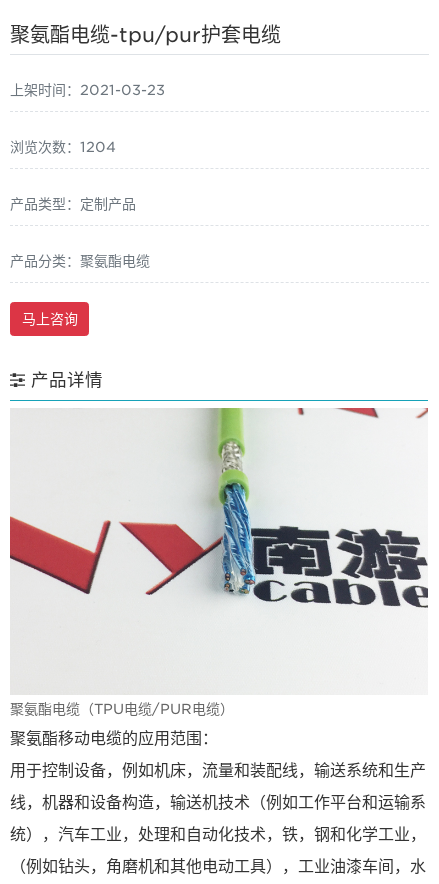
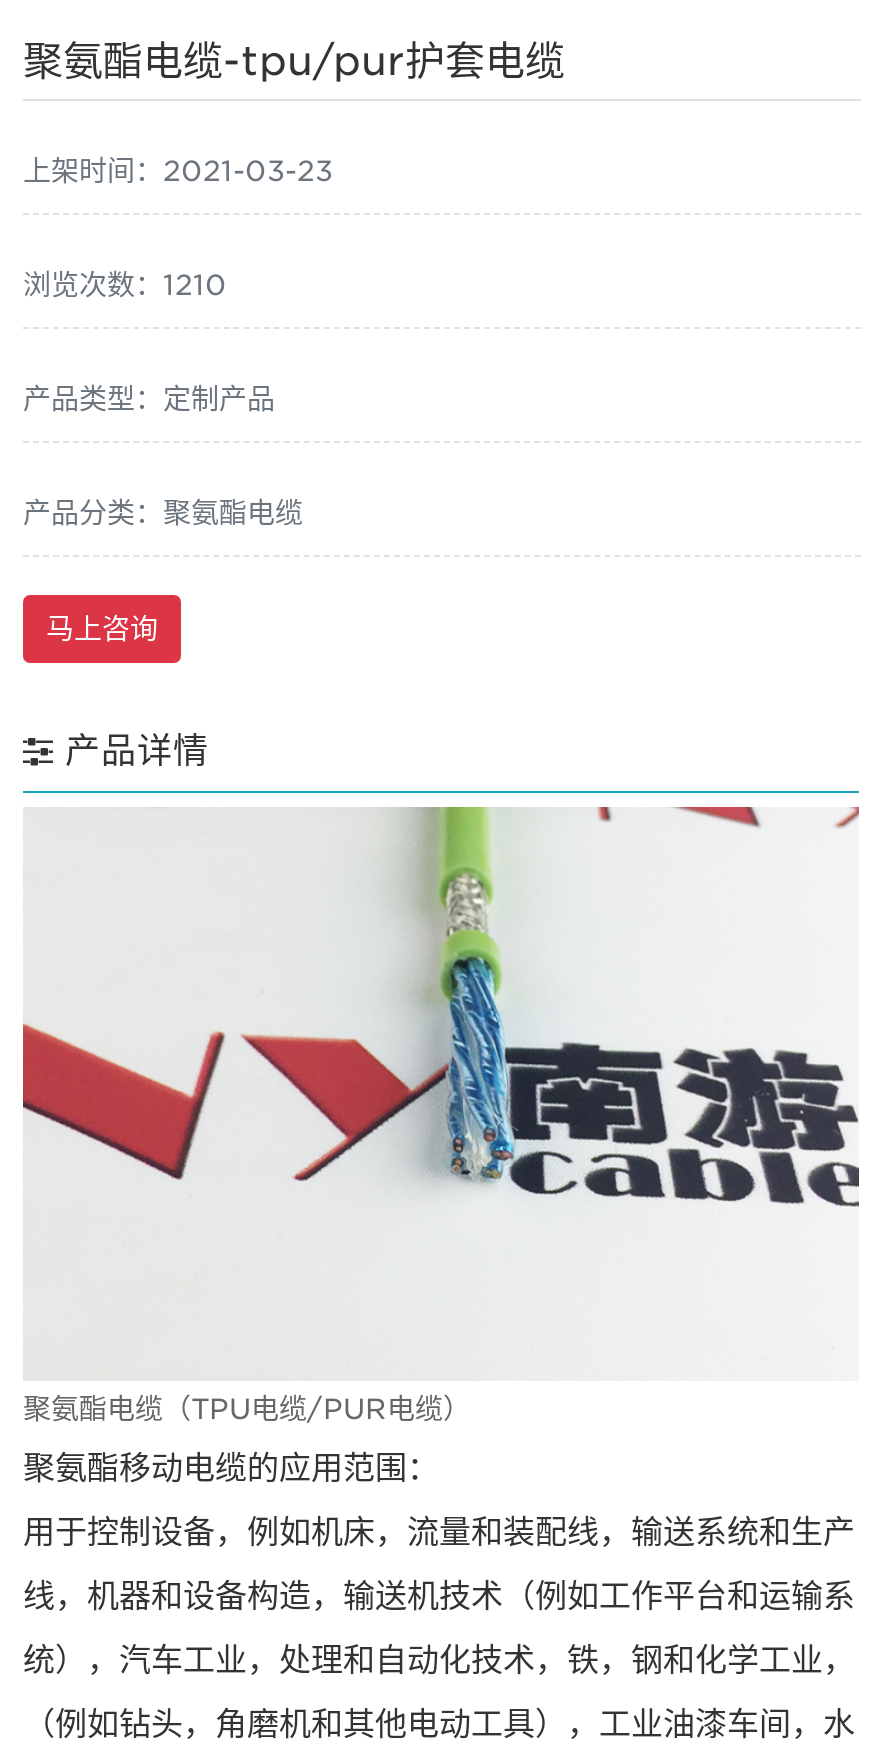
[10,139,116,155] 浏览次数：1204 -> [23,269,227,301] 浏览次数：1210

